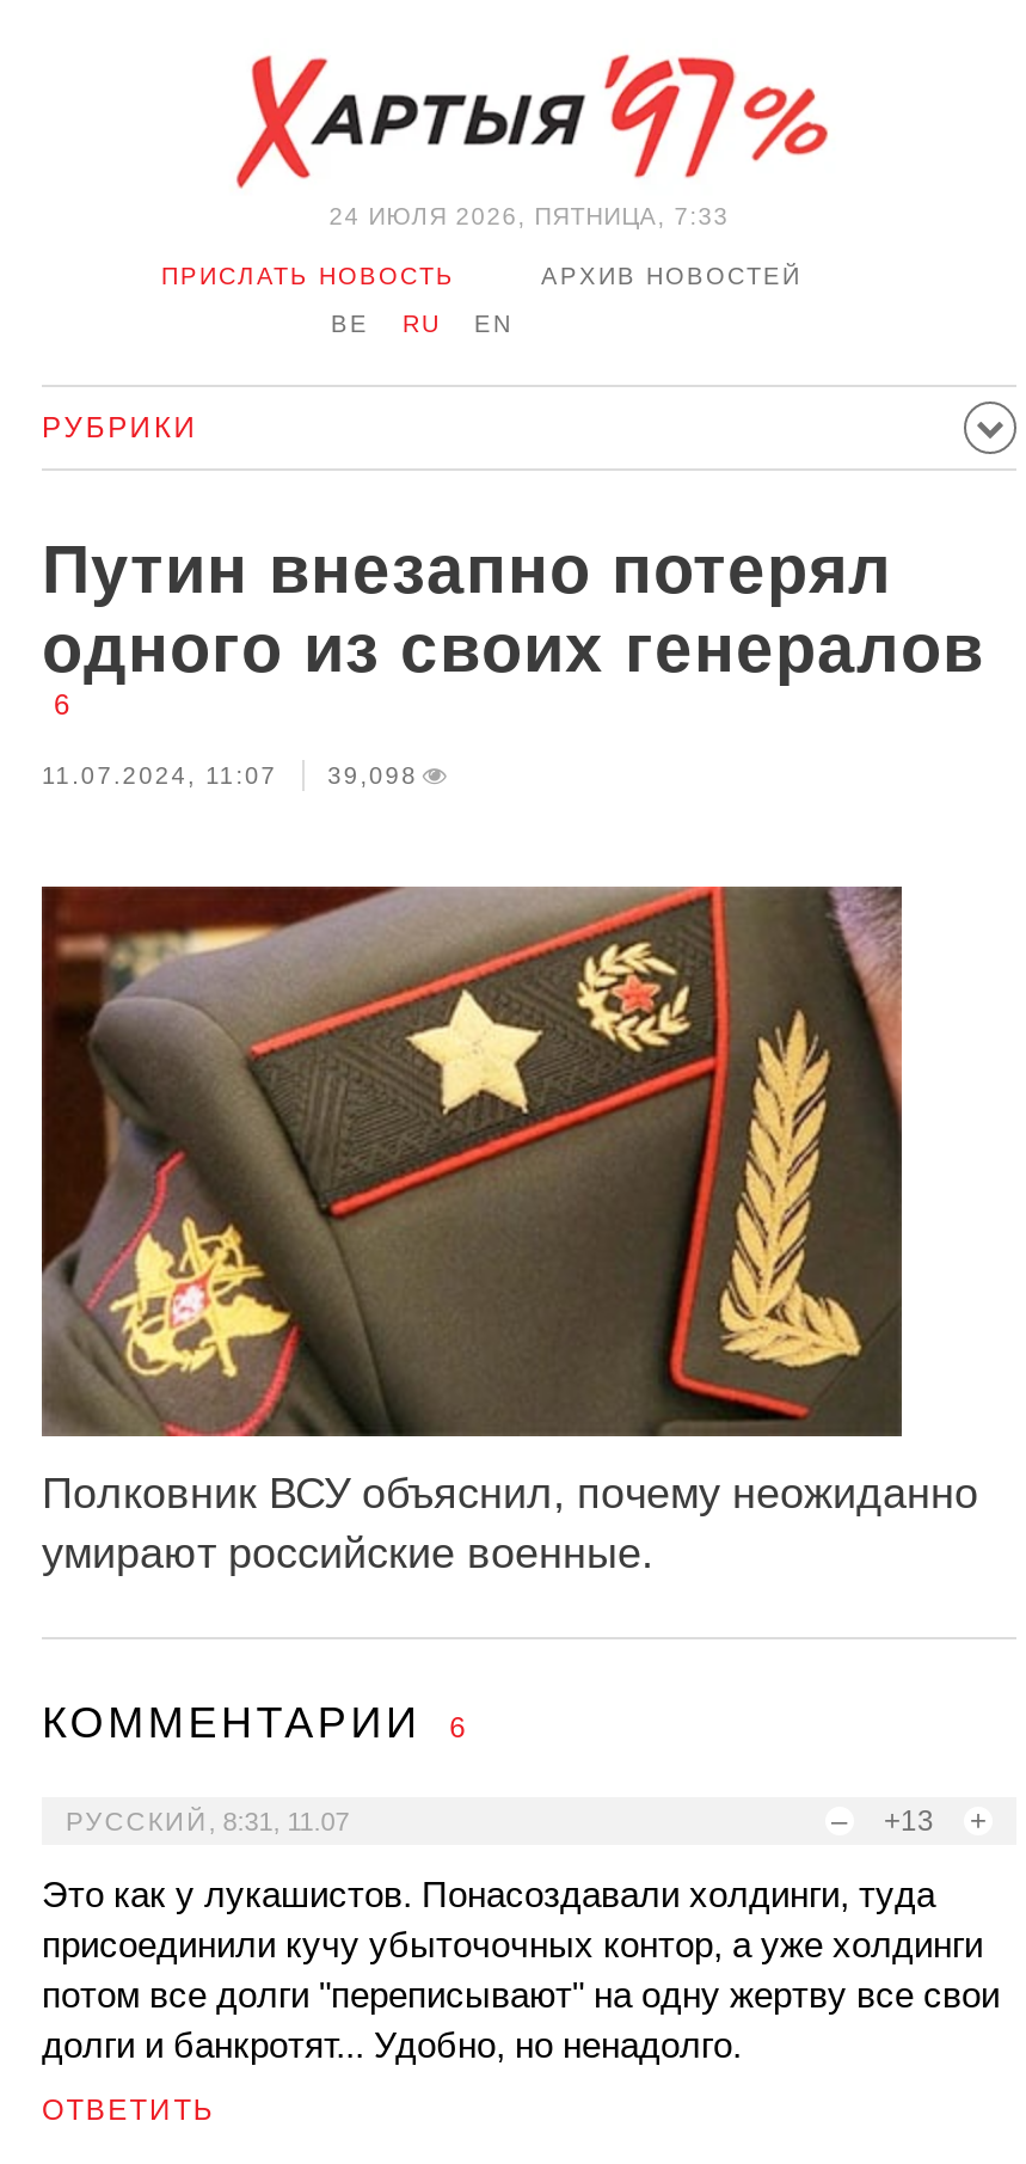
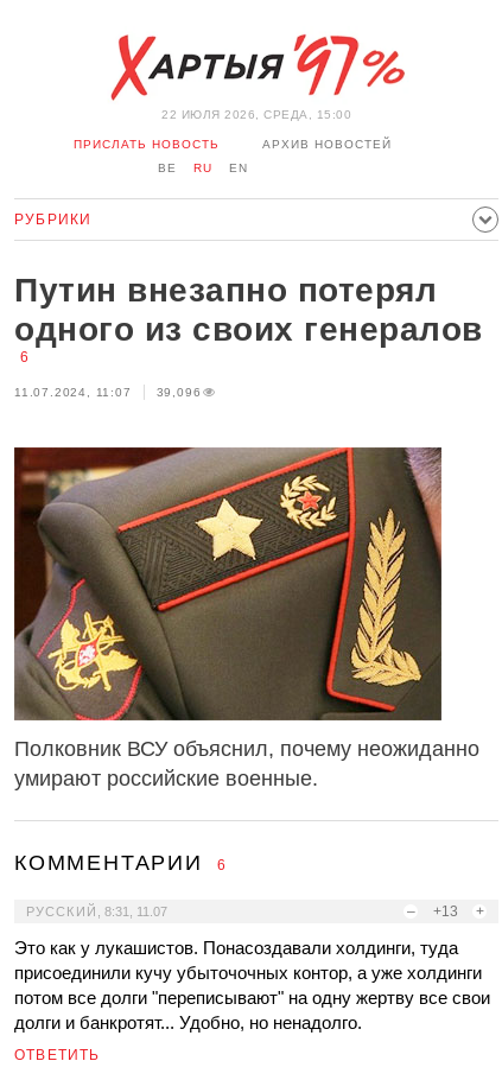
[329,203,729,229] 24 ИЮЛЯ 2026, ПЯТНИЦА, 7:33 -> [161,108,351,121] 22 ИЮЛЯ 2026, СРЕДА, 15:00
[42,762,418,789] 11.07.2024, 11:07 39,098 -> [14,386,201,399] 11.07.2024, 11:07 39,096

